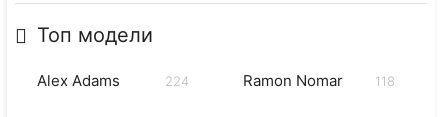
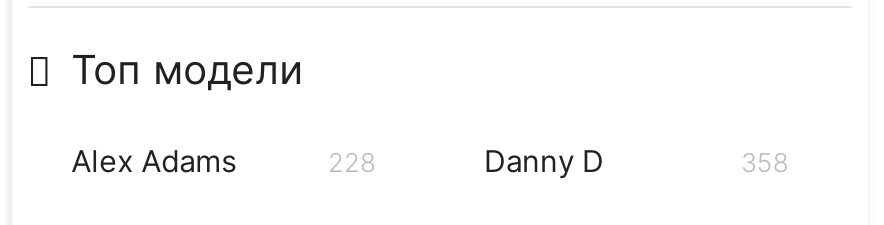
[165,71,395,90] 224 | Ramon Nomar | 118 -> [328,142,789,180] 228 | Danny D | 358

